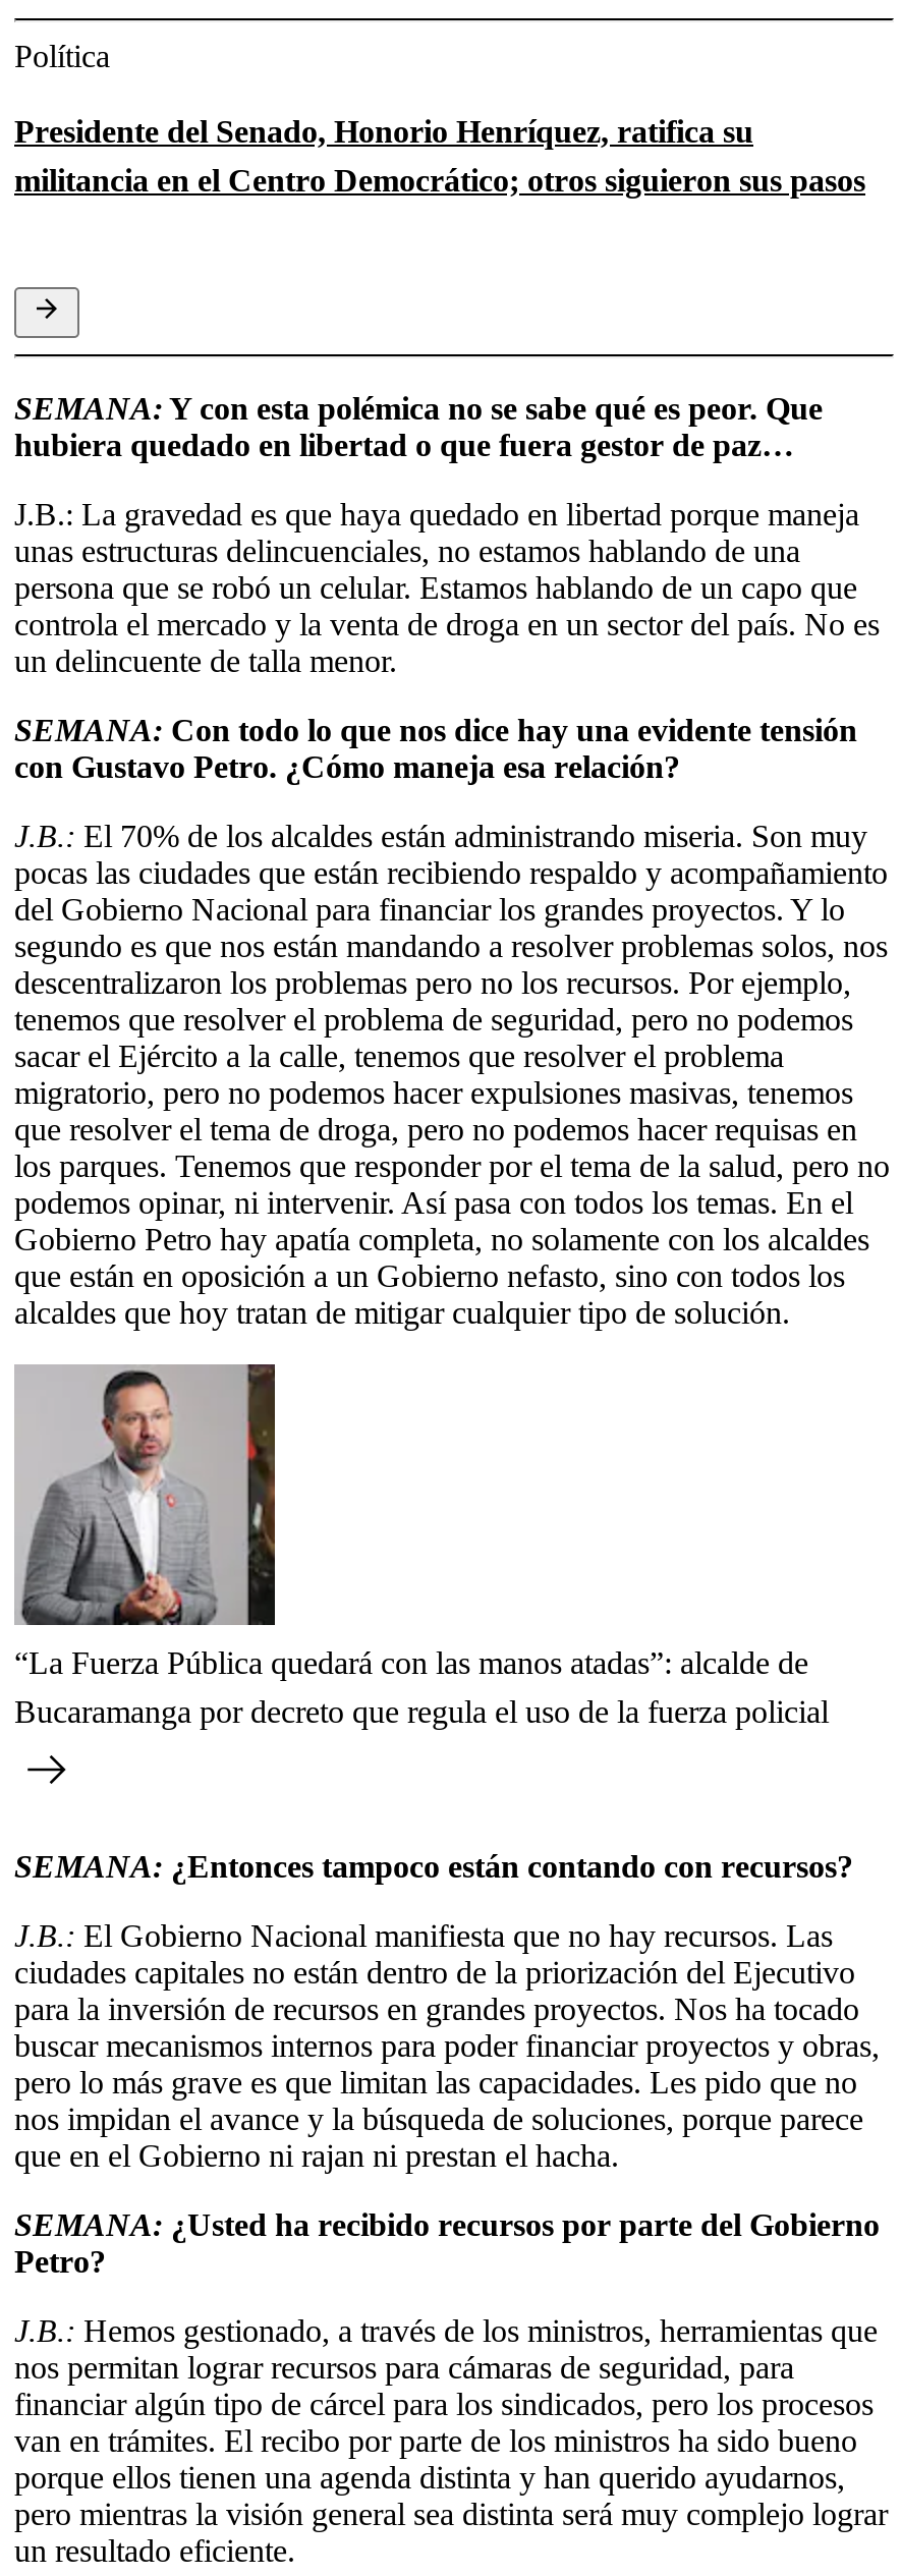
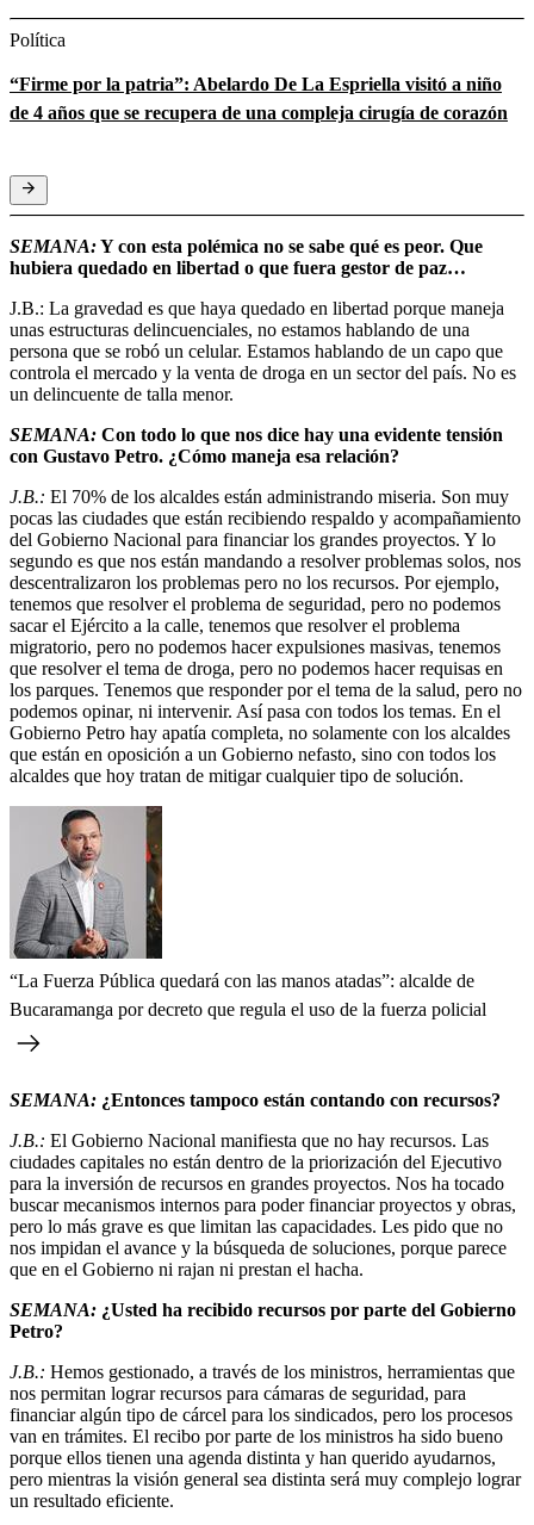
[14,113,865,197] Presidente del Senado, Honorio Henríquez, ratifica su | militancia en el Centro Democrático; otros siguieron sus pasos -> [10,73,508,122] “Firme por la patria”: Abelardo De La Espriella visitó a niño | de 4 años que se recupera de una compleja cirugía de corazón

